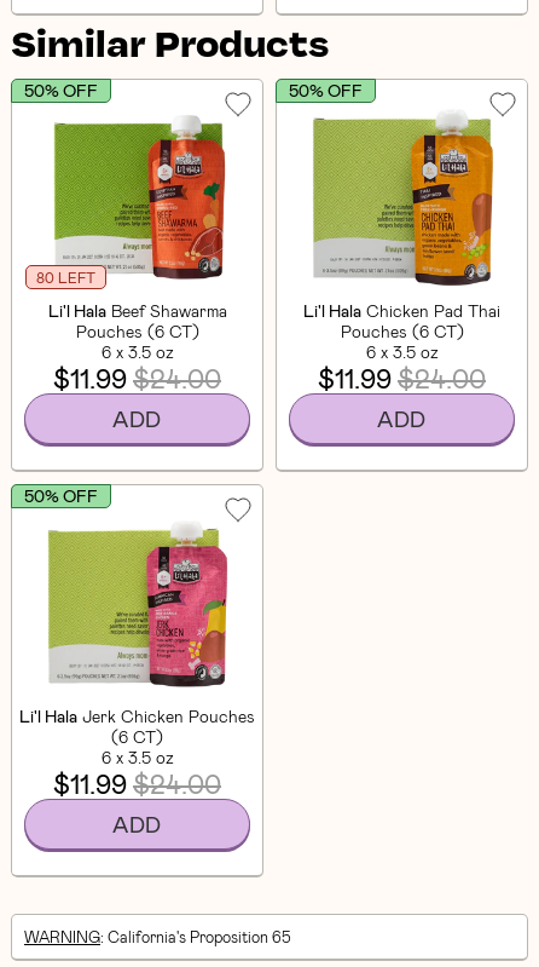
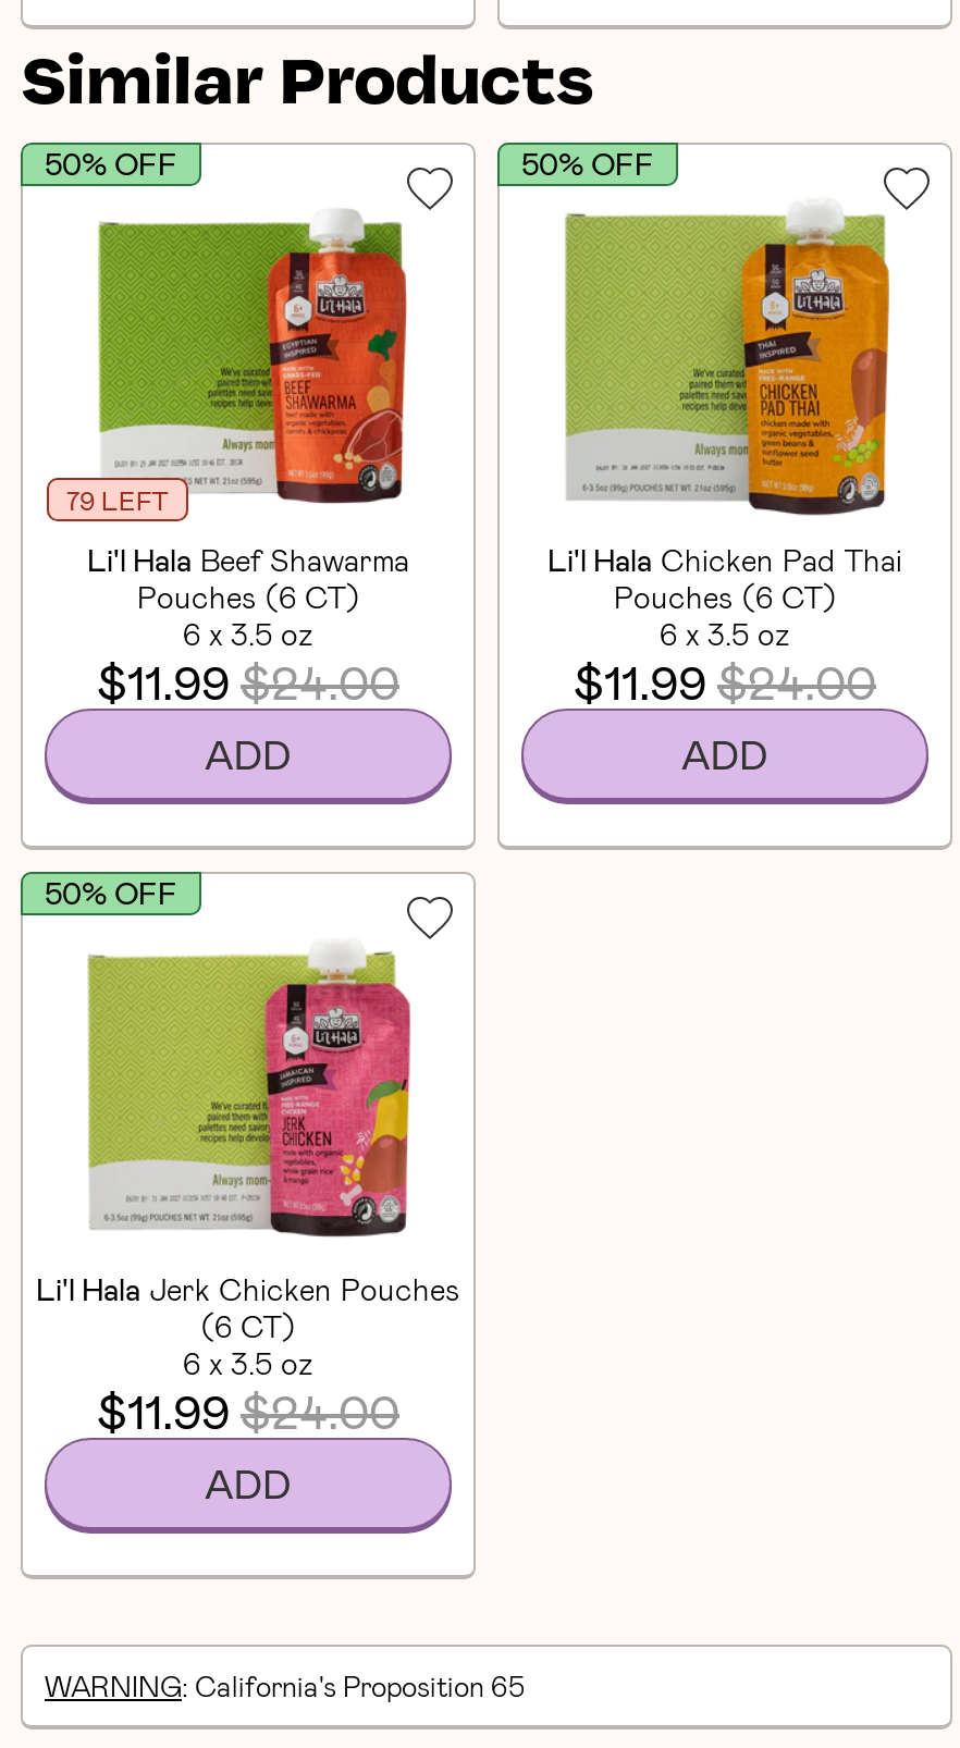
[36,268,95,285] 80 LEFT -> [66,483,169,514] 79 LEFT

